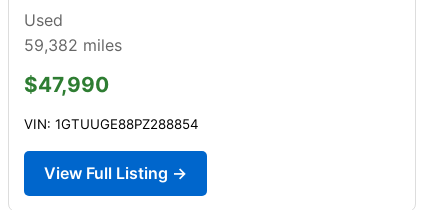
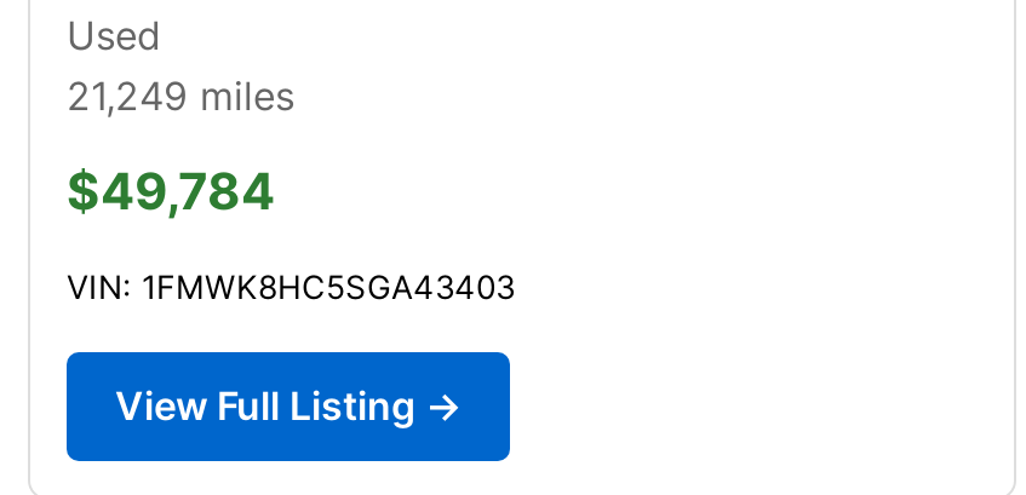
[24,35,122,55] 59,382 miles -> [67,71,294,120] 21,249 miles
[24,72,109,97] $47,990 -> [67,161,275,221] $49,784
[24,116,199,132] VIN: 1GTUUGE88PZ288854 -> [67,267,515,306] VIN: 1FMWK8HC5SGA43403

